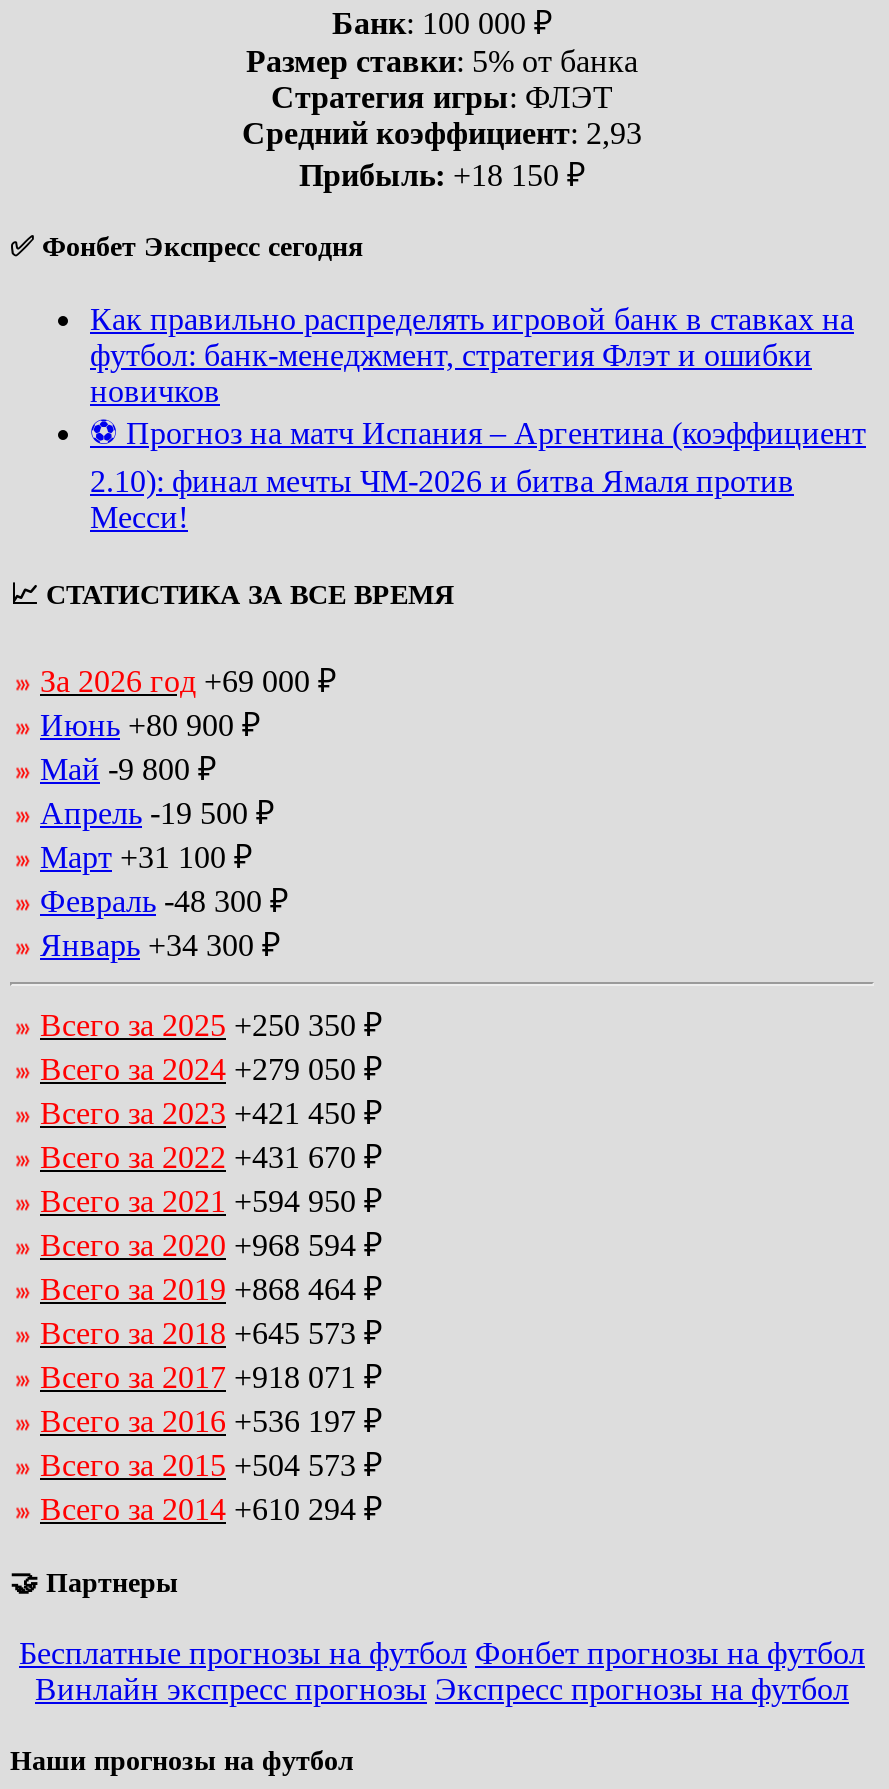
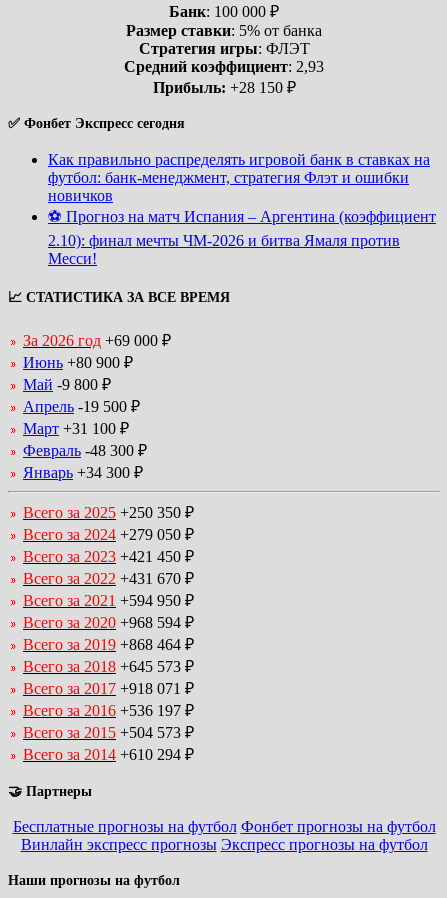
[299,157,585,191] Прибыль: +18 150 ₽ -> [152,79,295,96] Прибыль: +28 150 ₽

